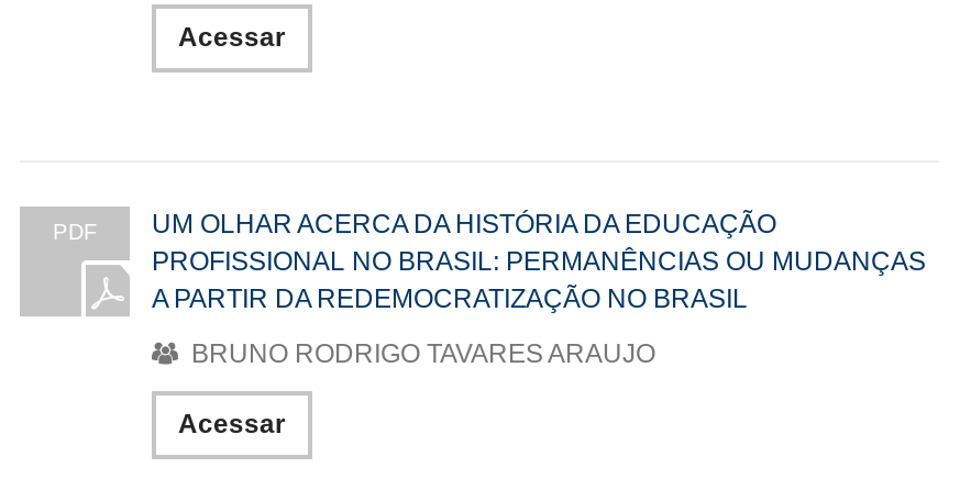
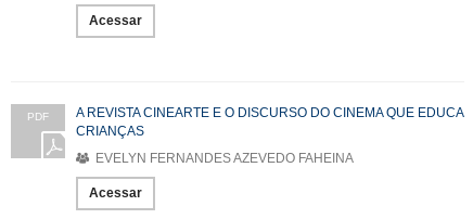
[152,208,926,314] UM OLHAR ACERCA DA HISTÓRIA DA EDUCAÇÃO | PROFISSIONAL NO BRASIL: PERMANÊNCIAS OU MUDANÇAS | A PARTIR DA REDEMOCRATIZAÇÃO NO BRASIL -> [76,105,463,139] A REVISTA CINEARTE E O DISCURSO DO CINEMA QUE EDUCA | CRIANÇAS
[185,338,655,369] BRUNO RODRIGO TAVARES ARAUJO -> [92,150,354,166] EVELYN FERNANDES AZEVEDO FAHEINA

